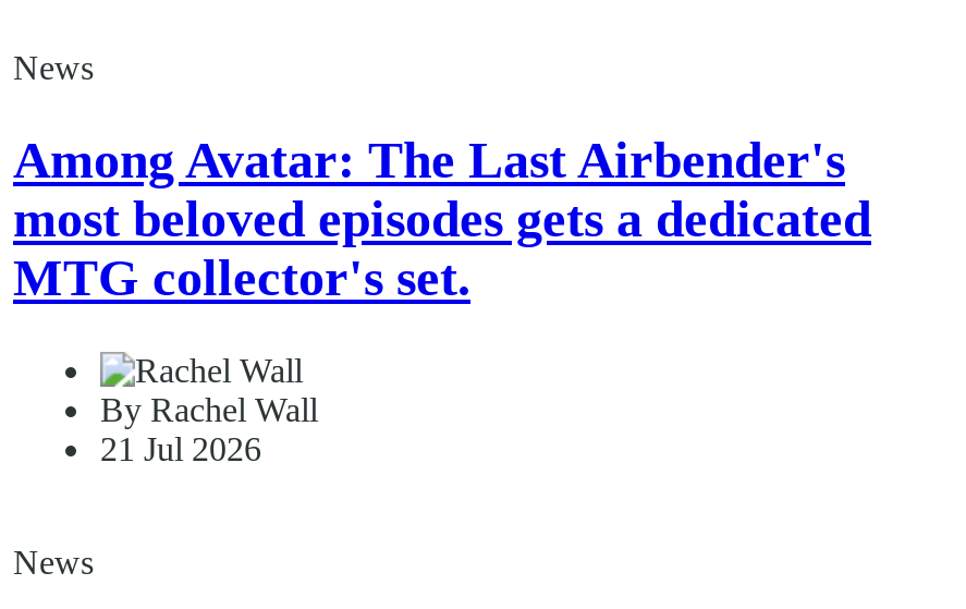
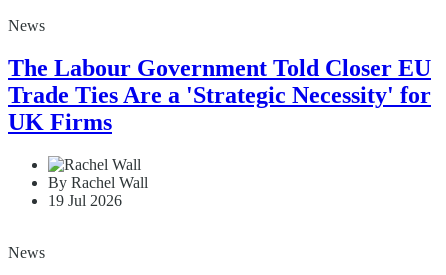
[13,131,871,306] Among Avatar: The Last Airbender's | most beloved episodes gets a dedicated | MTG collector's set. -> [8,55,431,135] The Labour Government Told Closer EU | Trade Ties Are a 'Strategic Necessity' for | UK Firms
[100,430,261,467] 21 Jul 2026 -> [48,192,122,209] 19 Jul 2026

